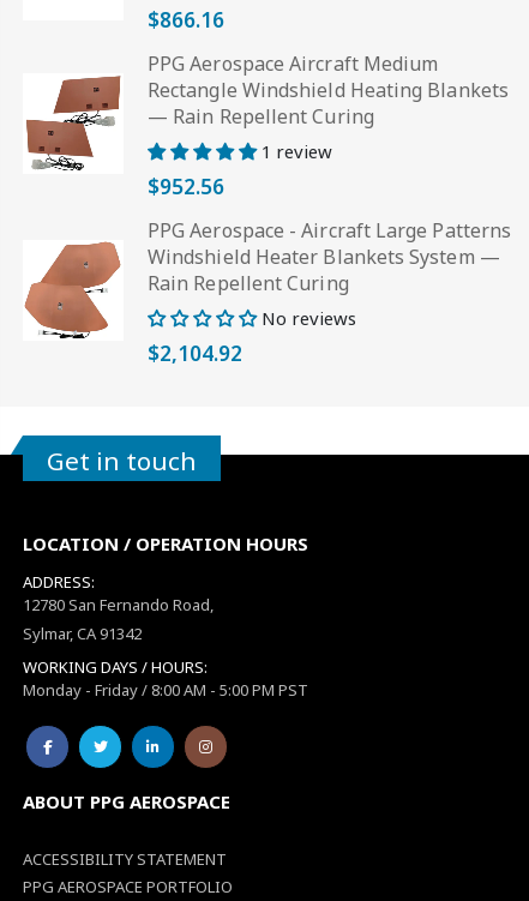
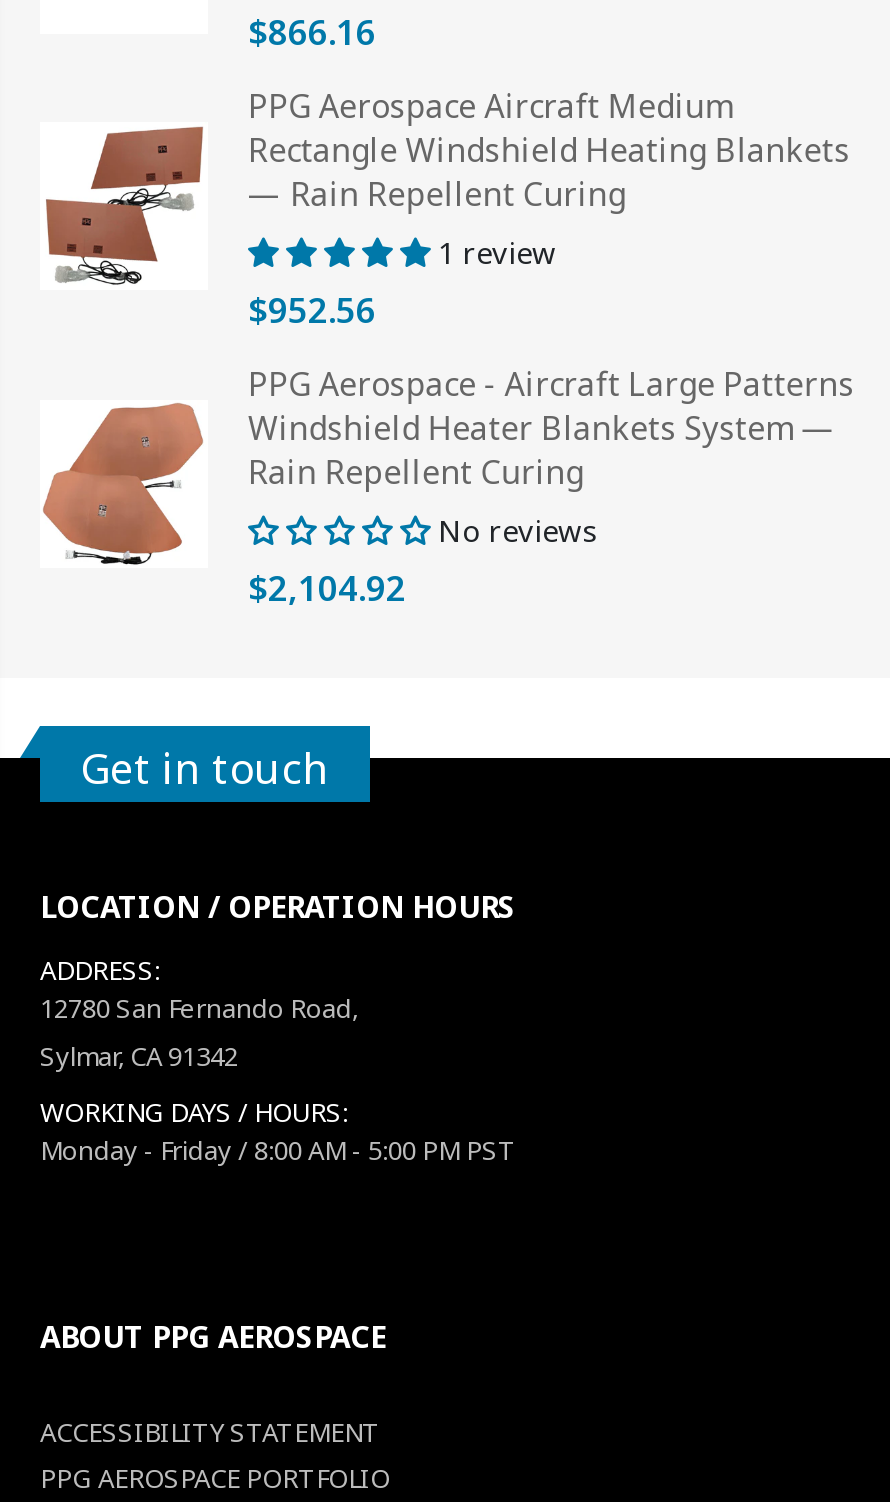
[25,725,70,769] [image] -> none
[78,725,122,769] [image] -> none
[131,725,175,769] [image] -> none
[184,725,228,769] [image] -> none

